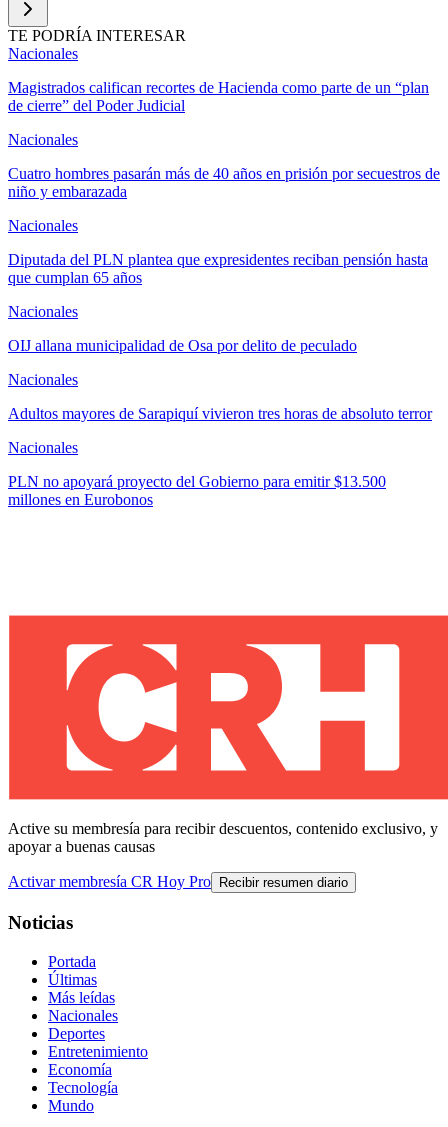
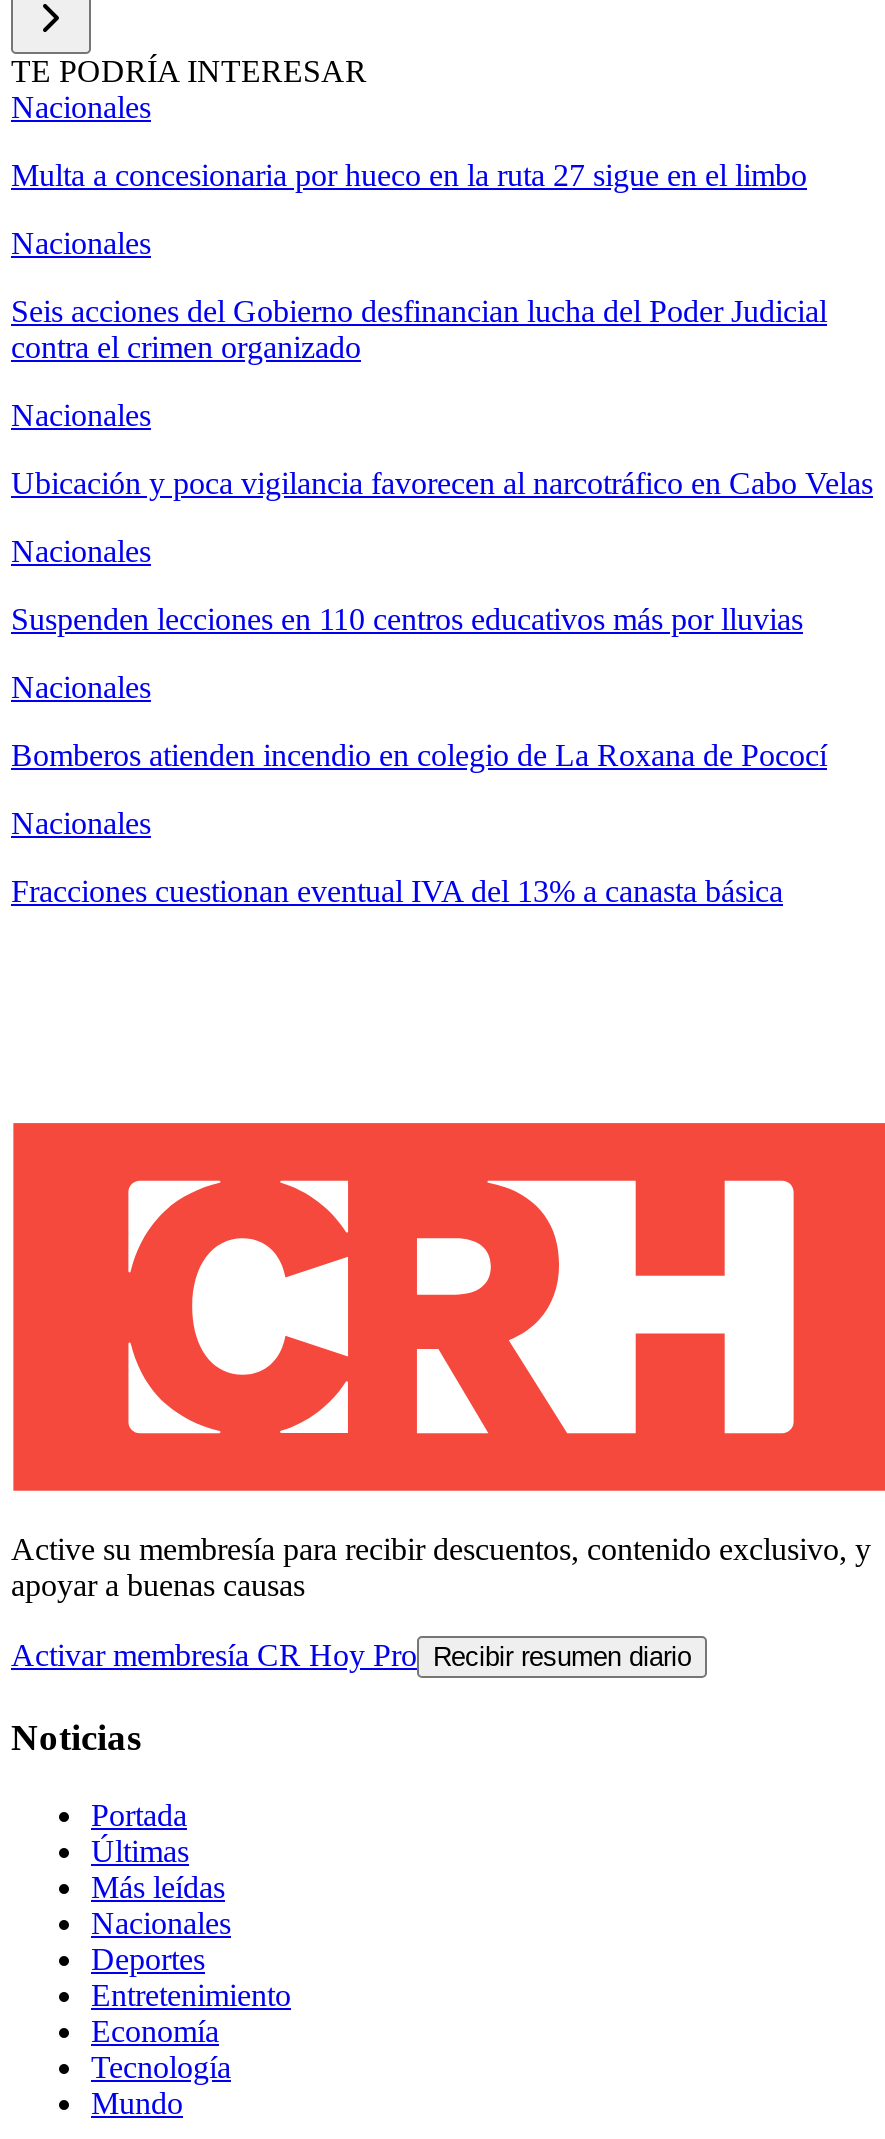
[8,79,429,114] Magistrados califican recortes de Hacienda como parte de un “plan | de cierre” del Poder Judicial -> [11,158,807,192] Multa a concesionaria por hueco en la ruta 27 sigue en el limbo
[8,165,440,200] Cuatro hombres pasarán más de 40 años en prisión por secuestros de | niño y embarazada -> [11,294,827,364] Seis acciones del Gobierno desfinancian lucha del Poder Judicial | contra el crimen organizado
[8,251,428,286] Diputada del PLN plantea que expresidentes reciban pensión hasta | que cumplan 65 años -> [11,466,873,500] Ubicación y poca vigilancia favorecen al narcotráfico en Cabo Velas
[8,337,357,354] OIJ allana municipalidad de Osa por delito de peculado -> [11,602,803,636] Suspenden lecciones en 110 centros educativos más por lluvias
[8,405,432,422] Adultos mayores de Sarapiquí vivieron tres horas de absoluto terror -> [11,738,827,772] Bomberos atienden incendio en colegio de La Roxana de Pococí
[8,473,386,508] PLN no apoyará proyecto del Gobierno para emitir $13.500 | millones en Eurobonos -> [11,874,783,908] Fracciones cuestionan eventual IVA del 13% a canasta básica

